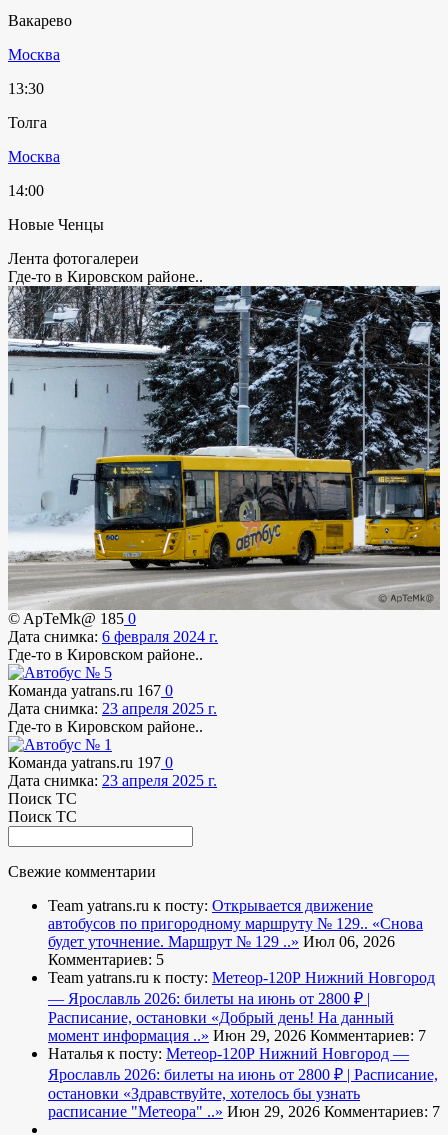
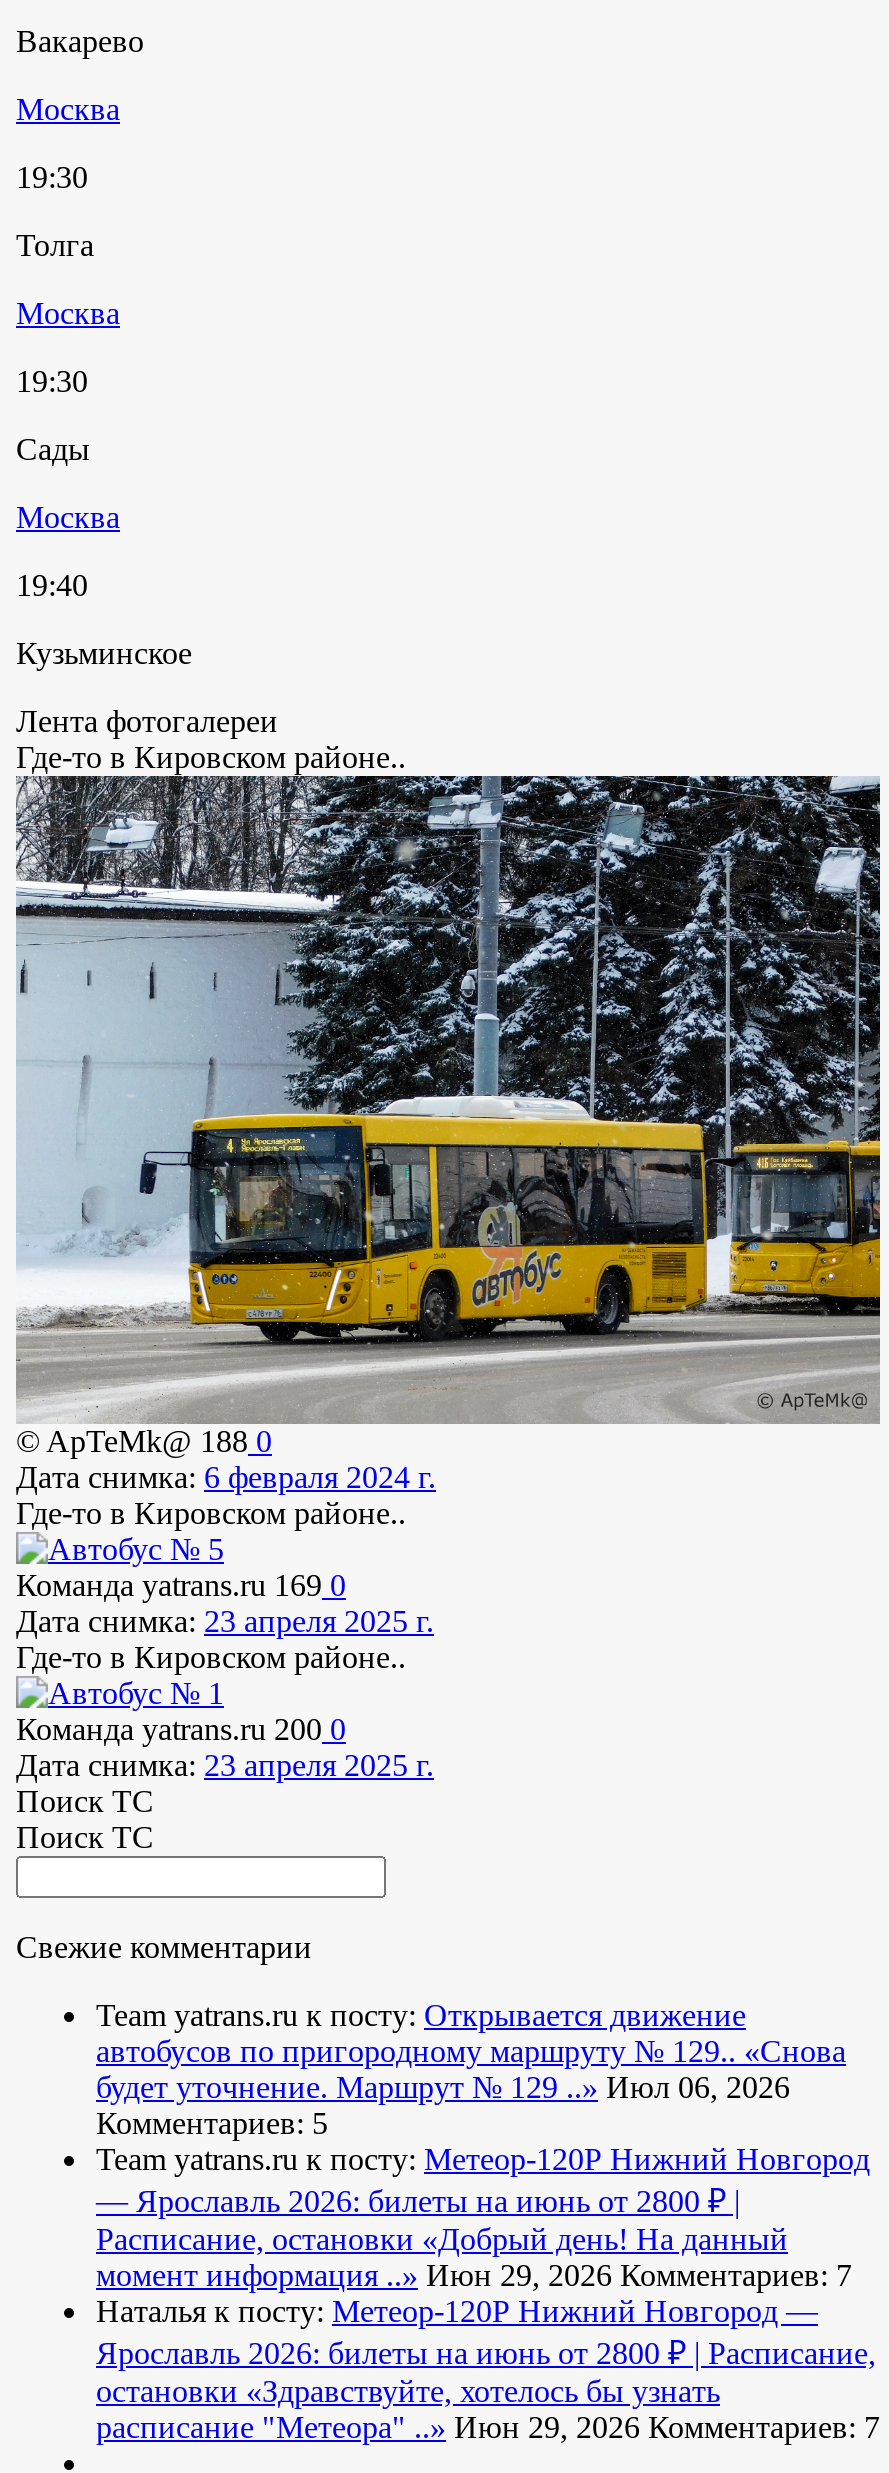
[8,80,44,97] 13:30 -> [16,161,88,195] 19:30
[8,182,104,233] 14:00 | Новые Ченцы -> [16,365,192,671] 19:30 | Сады | Москва | 19:40 | Кузьминское
[8,610,136,627] © ApTeMk@1850 -> [16,1425,272,1459] © ApTeMk@1880
[8,682,173,699] Команда yatrans.ru 167 0 -> [16,1569,346,1603] Команда yatrans.ru 169 0
[8,754,173,771] Команда yatrans.ru 197 0 -> [16,1713,346,1747] Команда yatrans.ru 200 0

